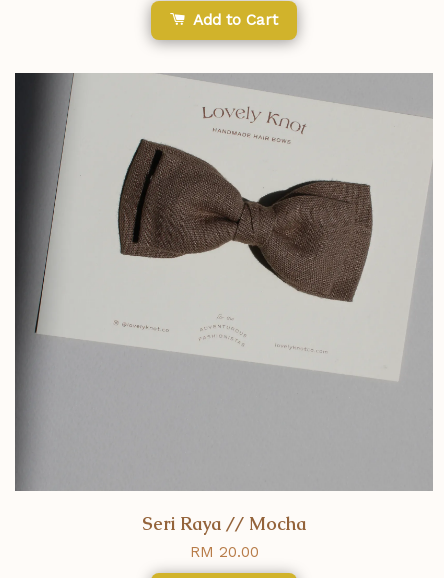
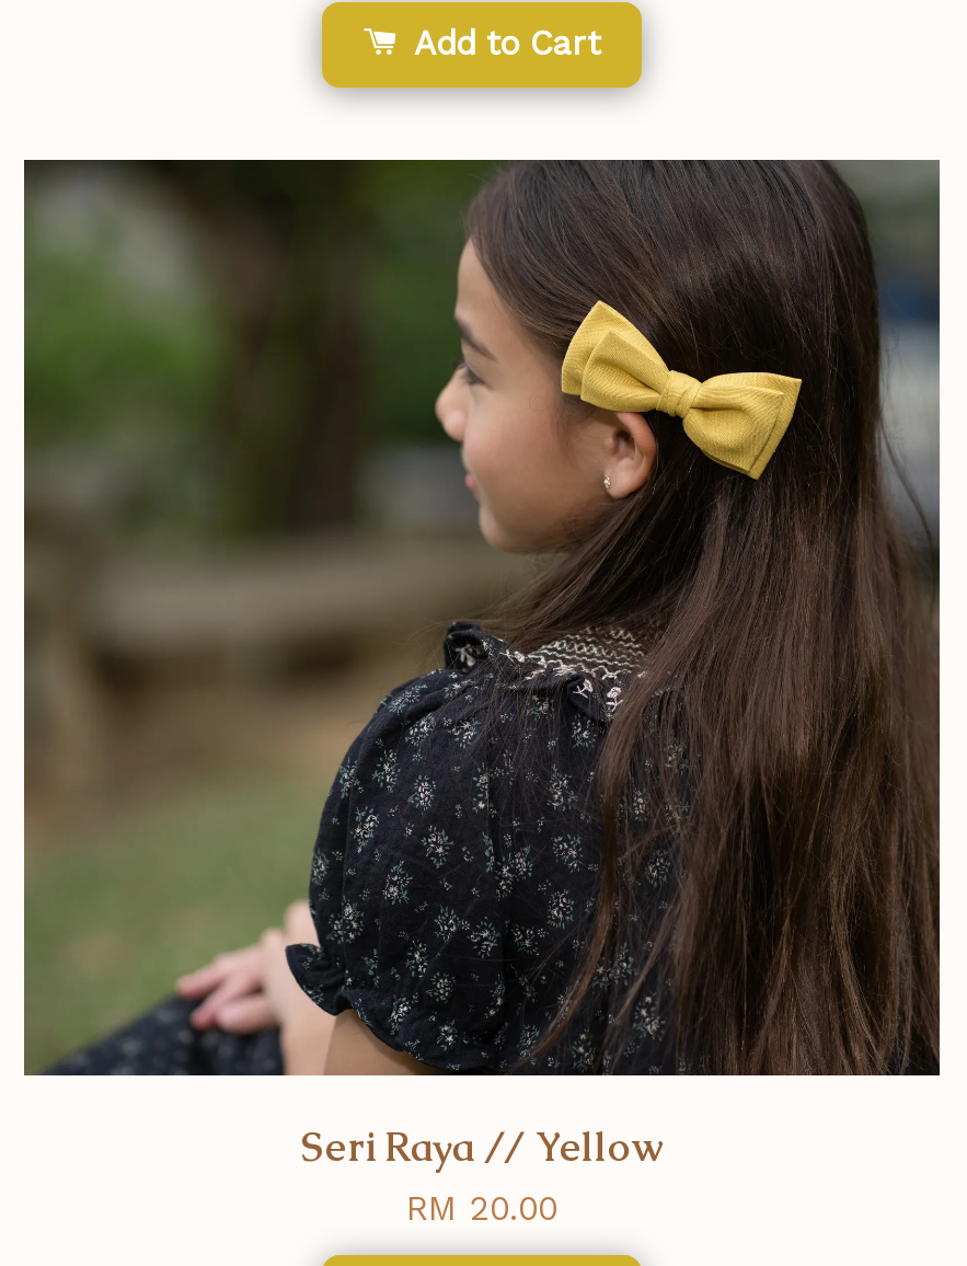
[15,72,433,535] [image] | Seri Raya // Mocha -> [24,158,940,1172] [image] | Seri Raya // Yellow

